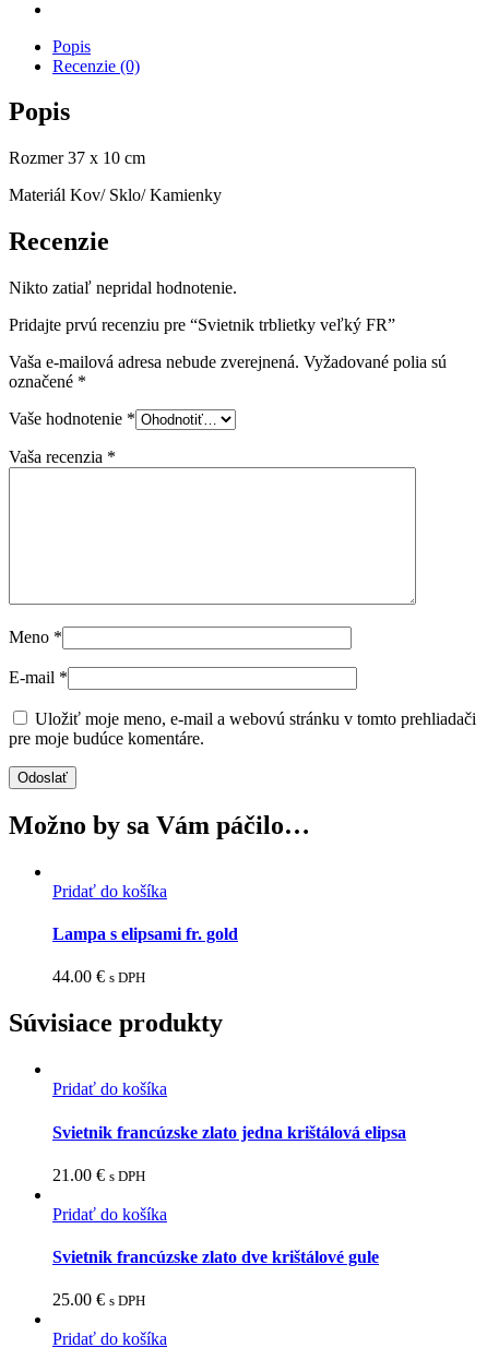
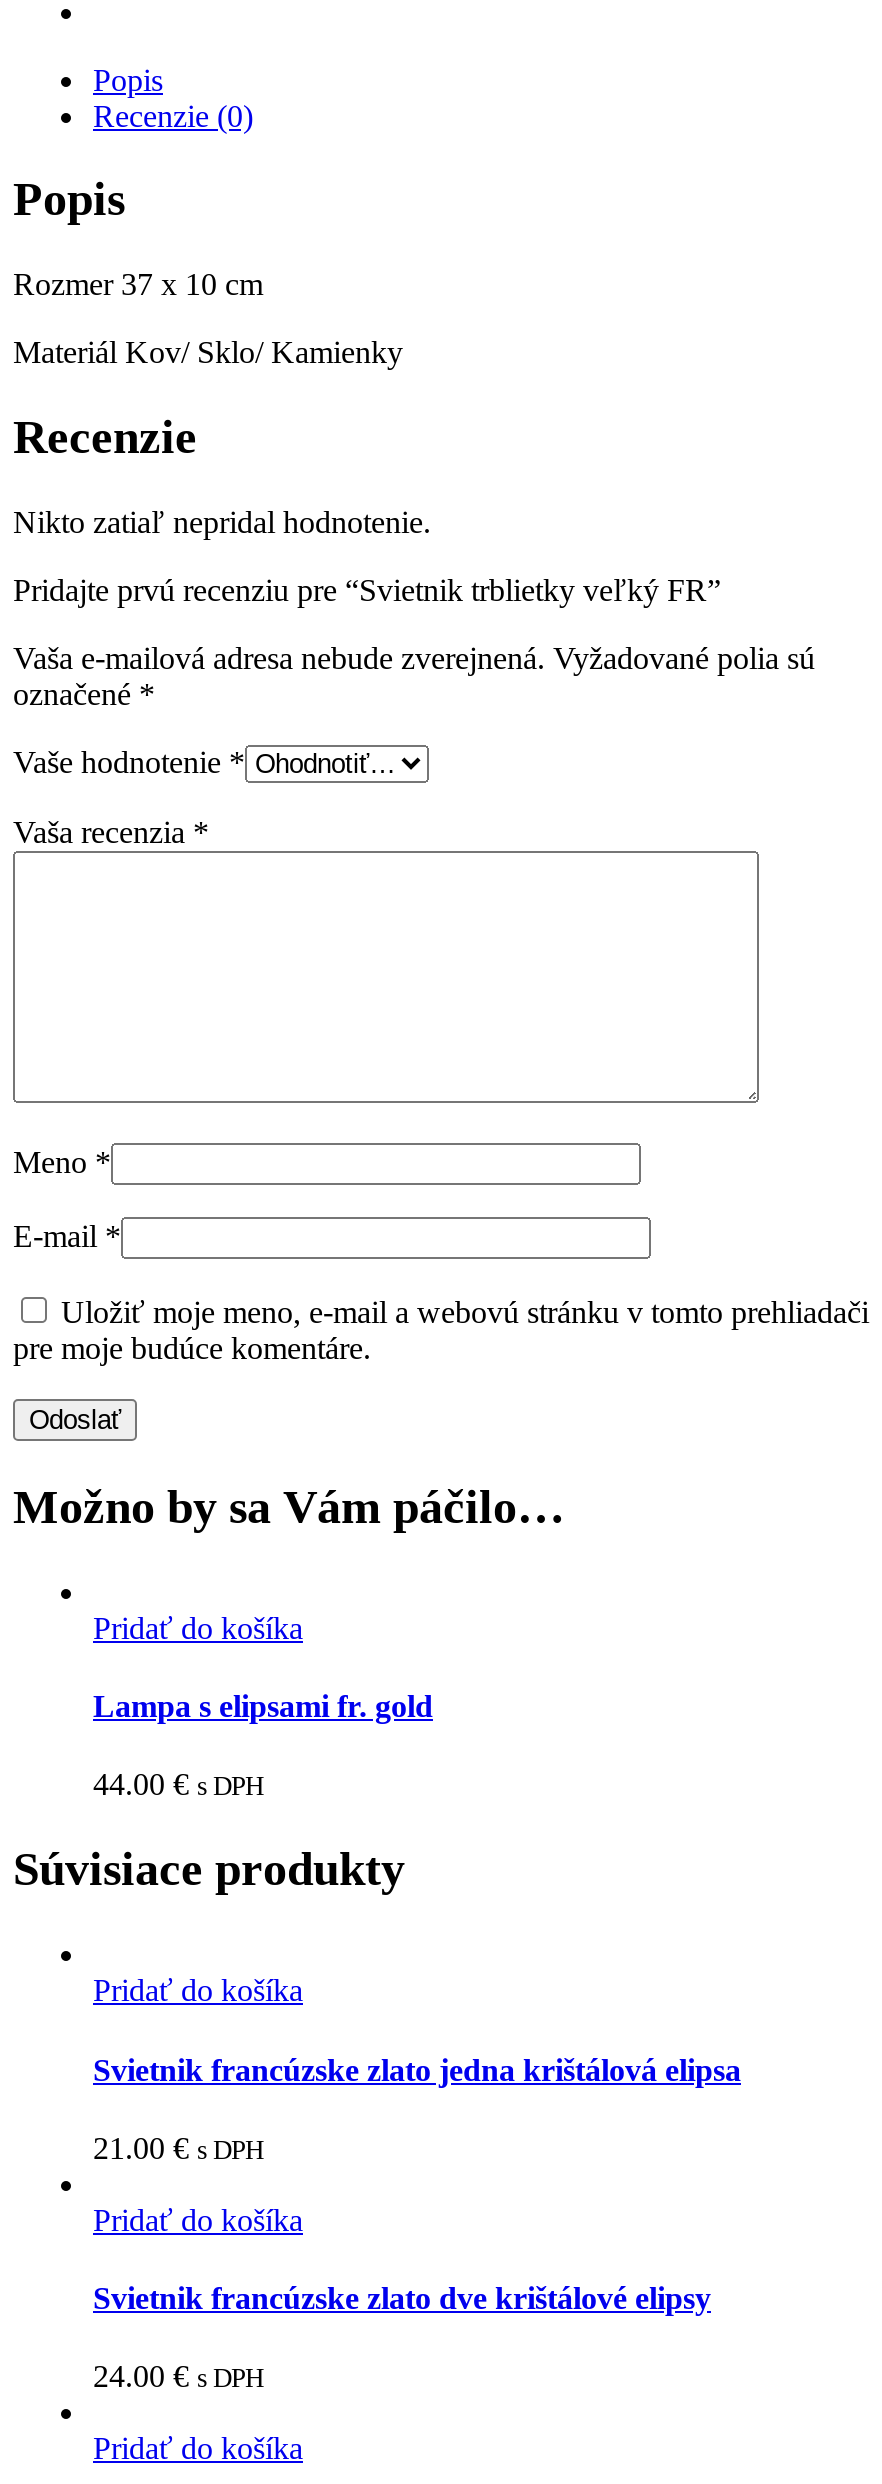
[52,1248,379,1266] Svietnik francúzske zlato dve krištálové gule -> [93,2281,711,2315] Svietnik francúzske zlato dve krištálové elipsy
[52,1291,145,1309] 25.00 € s DPH -> [93,2360,263,2394] 24.00 € s DPH

